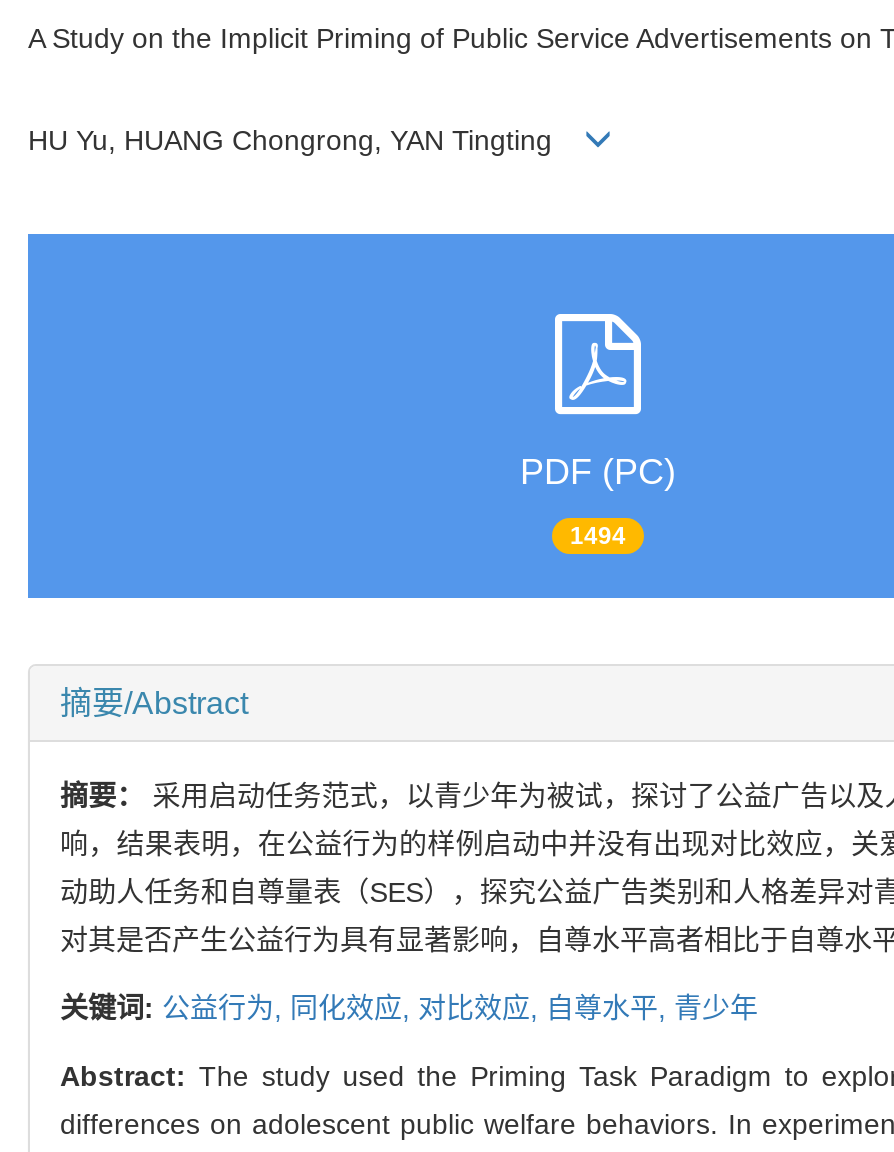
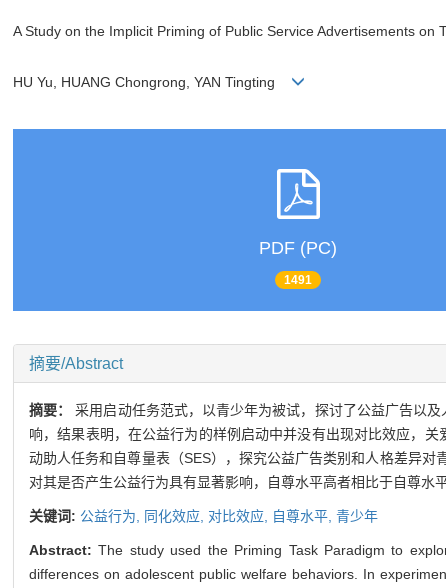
[570,522,626,550] 1494 -> [284,273,312,287] 1491

